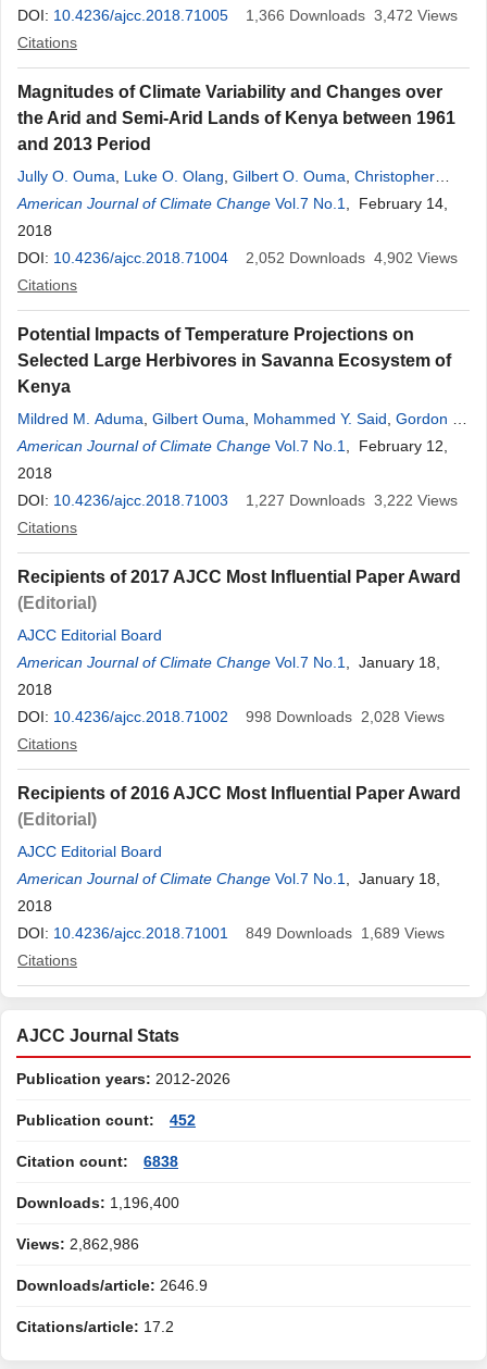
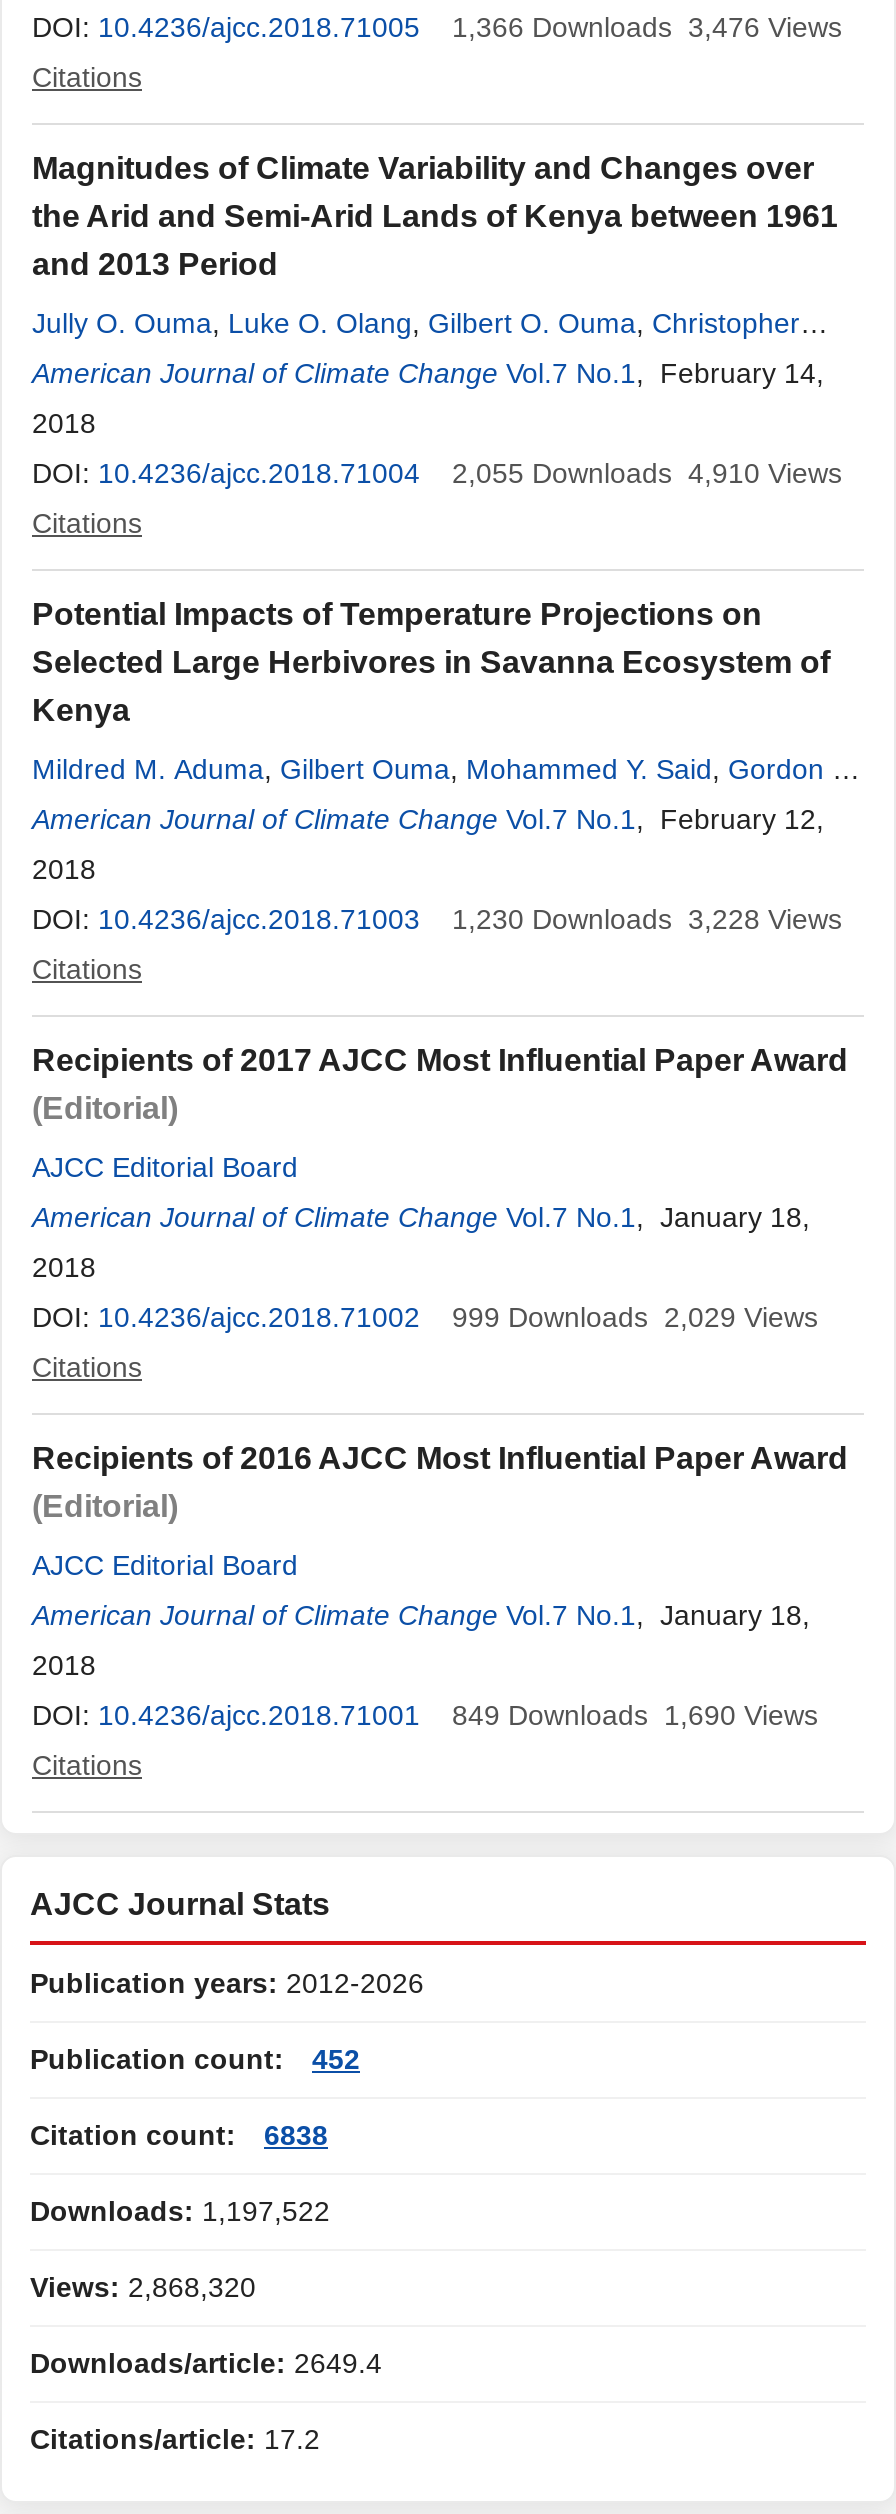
[246,7,458,24] 1,366 Downloads 3,472 Views -> [452,11,842,43] 1,366 Downloads 3,476 Views
[246,249,458,266] 2,052 Downloads 4,902 Views -> [452,457,842,489] 2,055 Downloads 4,910 Views
[246,491,458,509] 1,227 Downloads 3,222 Views -> [452,903,842,935] 1,230 Downloads 3,228 Views
[246,708,445,725] 998 Downloads 2,028 Views -> [452,1301,818,1333] 999 Downloads 2,029 Views
[246,924,445,942] 849 Downloads 1,689 Views -> [452,1699,818,1731] 849 Downloads 1,690 Views
[16,1194,179,1211] Downloads: 1,196,400 -> [30,2195,330,2227] Downloads: 1,197,522
[16,1235,139,1253] Views: 2,862,986 -> [30,2271,256,2303] Views: 2,868,320
[16,1277,208,1294] Downloads/article: 2646.9 -> [30,2347,382,2379] Downloads/article: 2649.4

